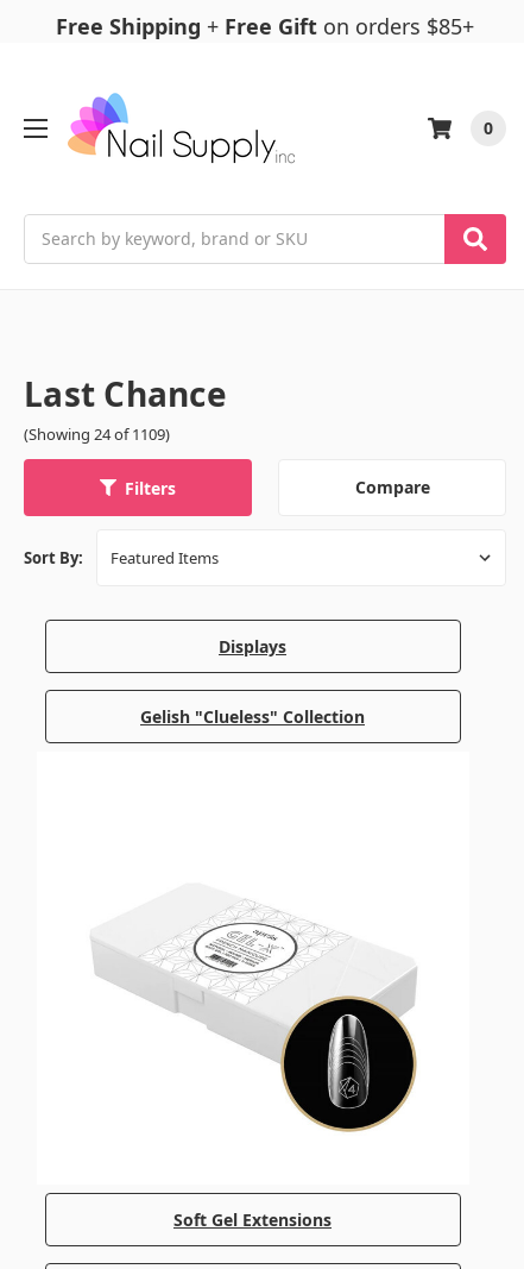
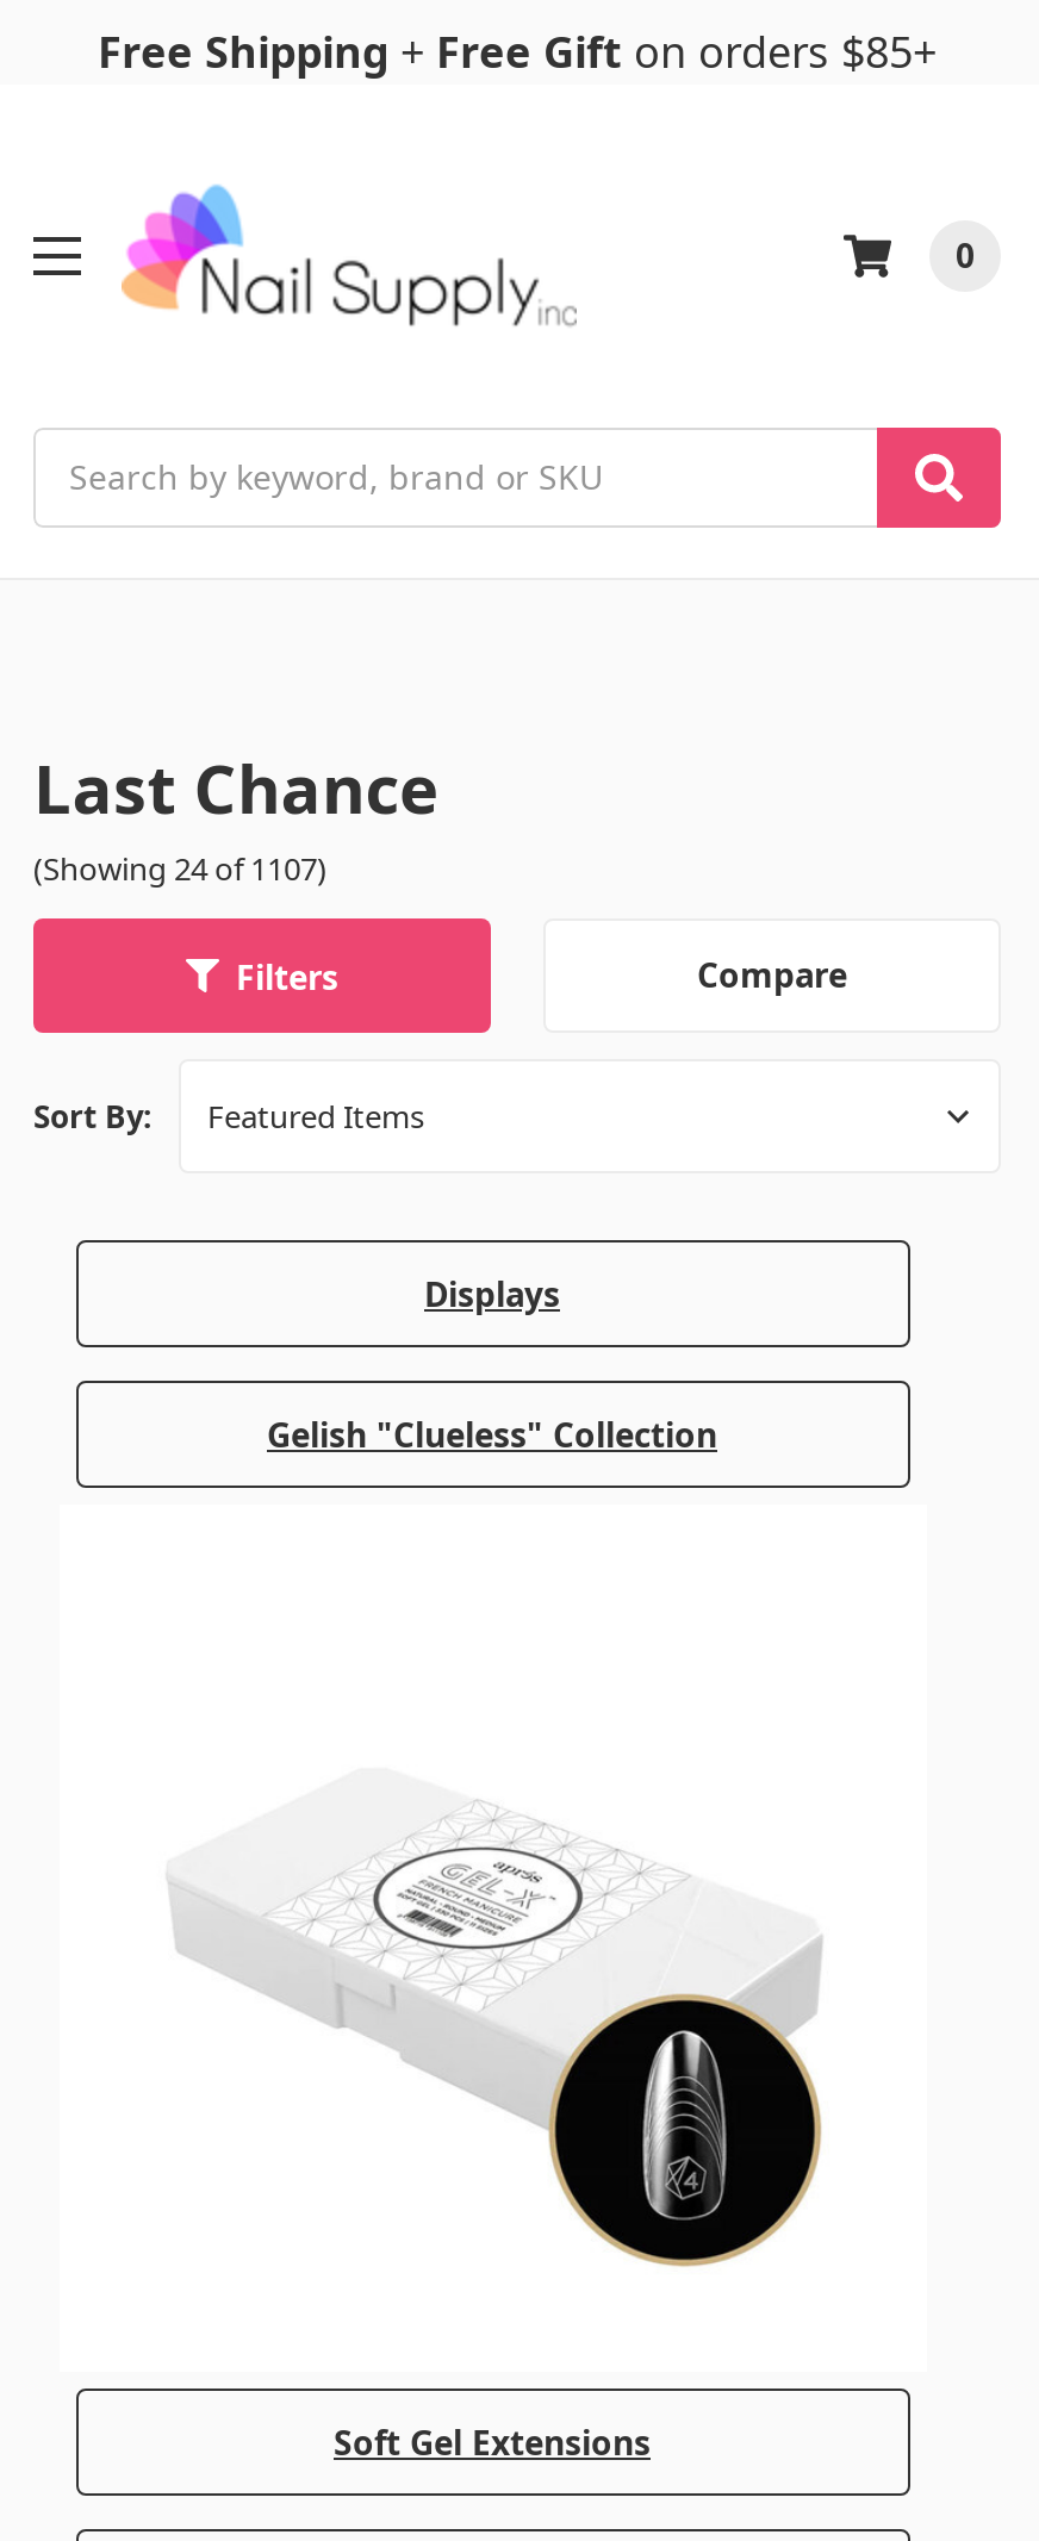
[24,424,170,445] (Showing 24 of 1109) -> [33,848,326,891] (Showing 24 of 1107)

